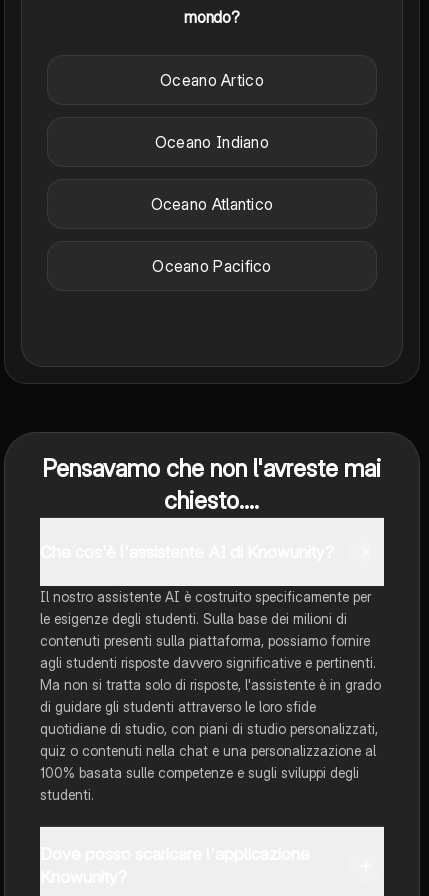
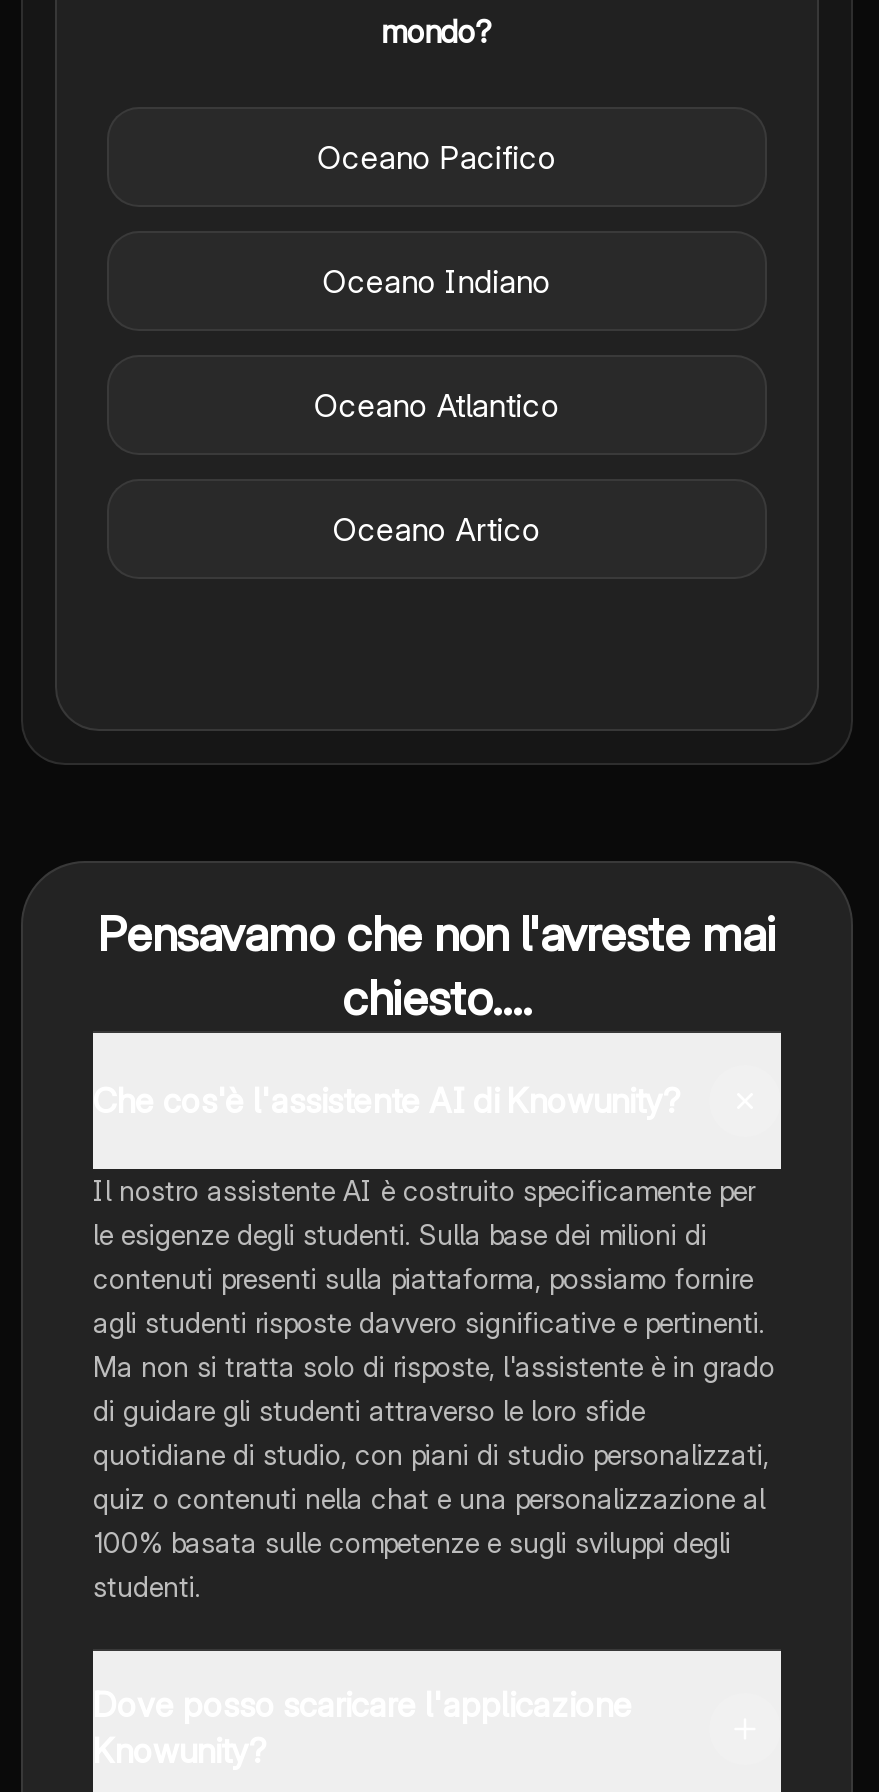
moved [160,70,264,90] -> [333,509,541,549]: Oceano Artico
moved [152,256,272,276] -> [317,137,557,177]: Oceano Pacifico

